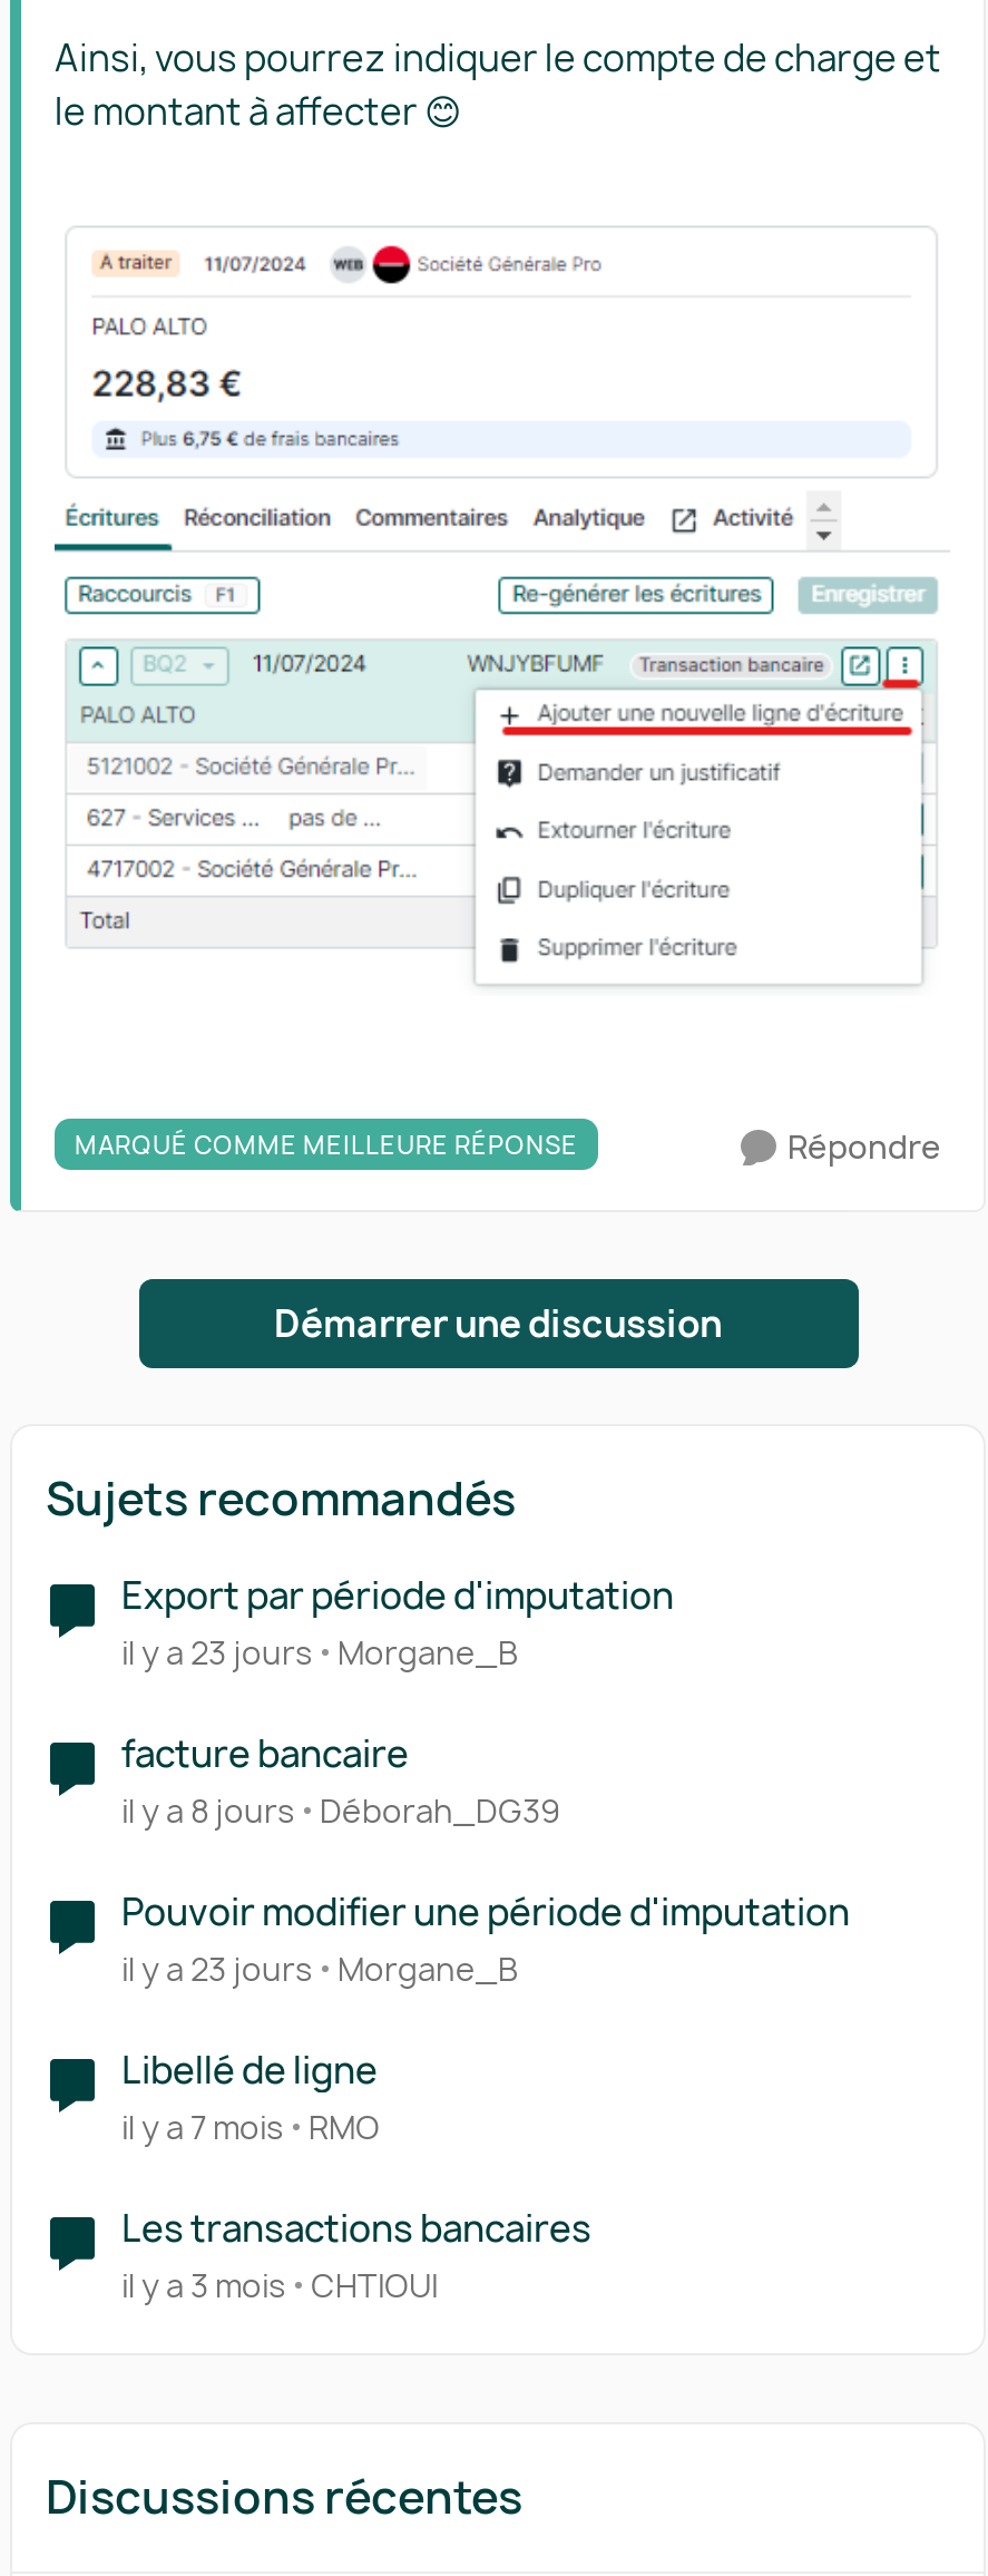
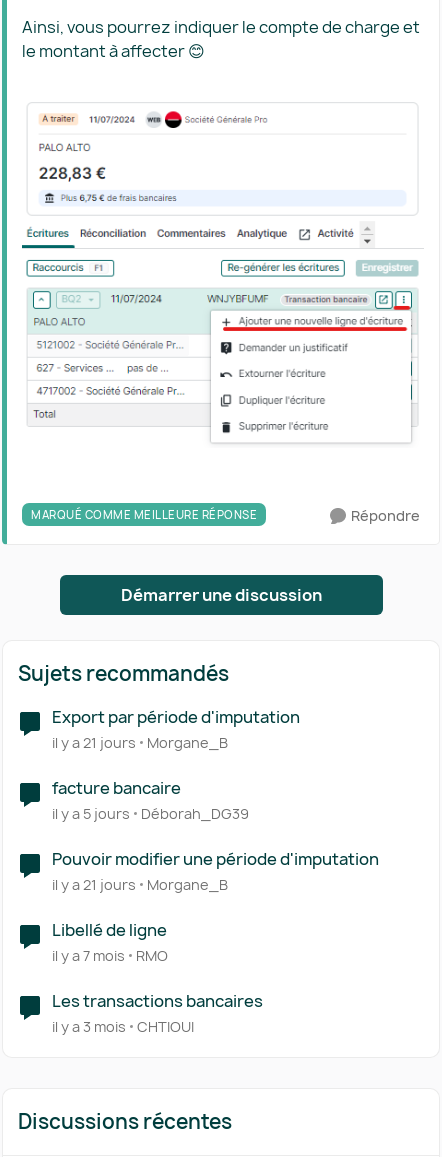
[121,1630,518,1672] il y a 23 jours Morgane_B -> [52,732,228,751] il y a 21 jours Morgane_B
[121,1788,560,1831] il y a 8 jours Déborah_DG39 -> [52,803,249,822] il y a 5 jours Déborah_DG39
[121,1946,518,1989] il y a 23 jours Morgane_B -> [52,874,228,893] il y a 21 jours Morgane_B

